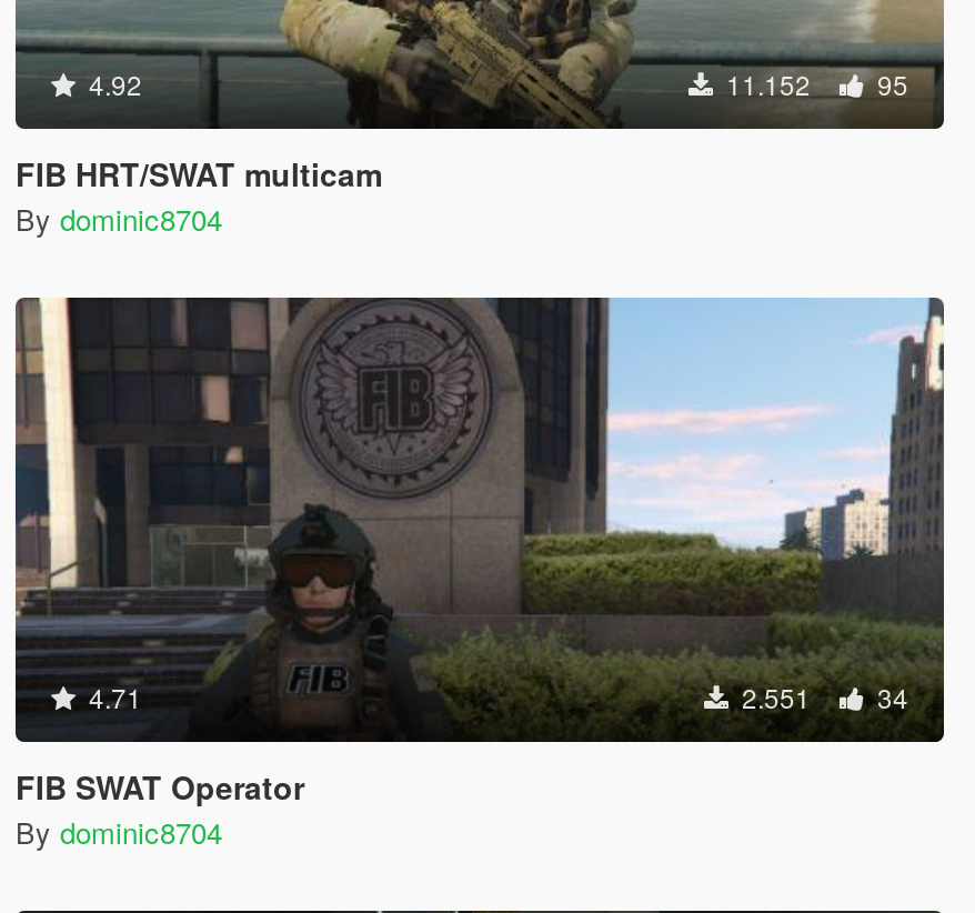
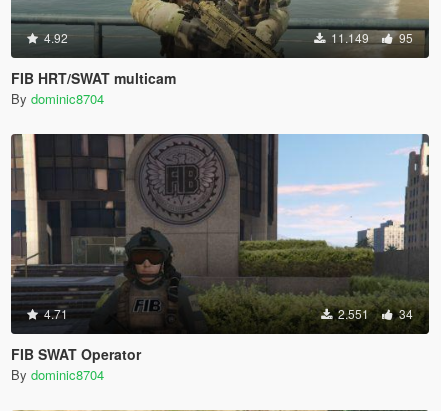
[720,64,908,102] 11.152 95 -> [328,29,413,46] 11.149 95

